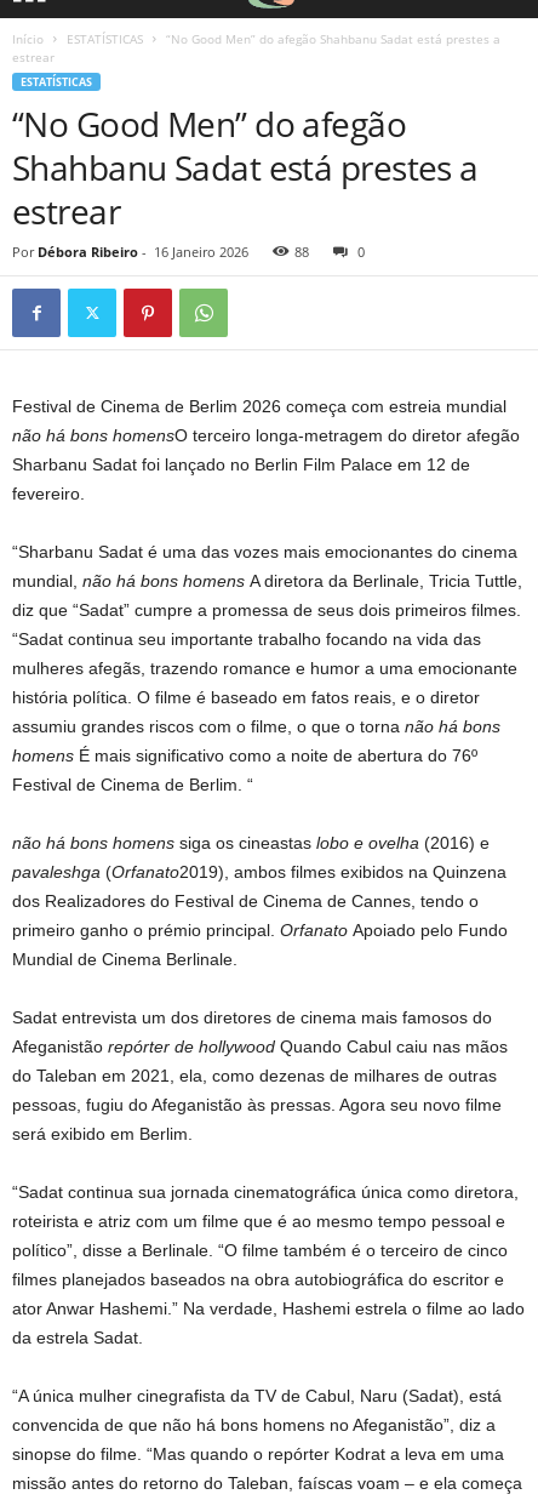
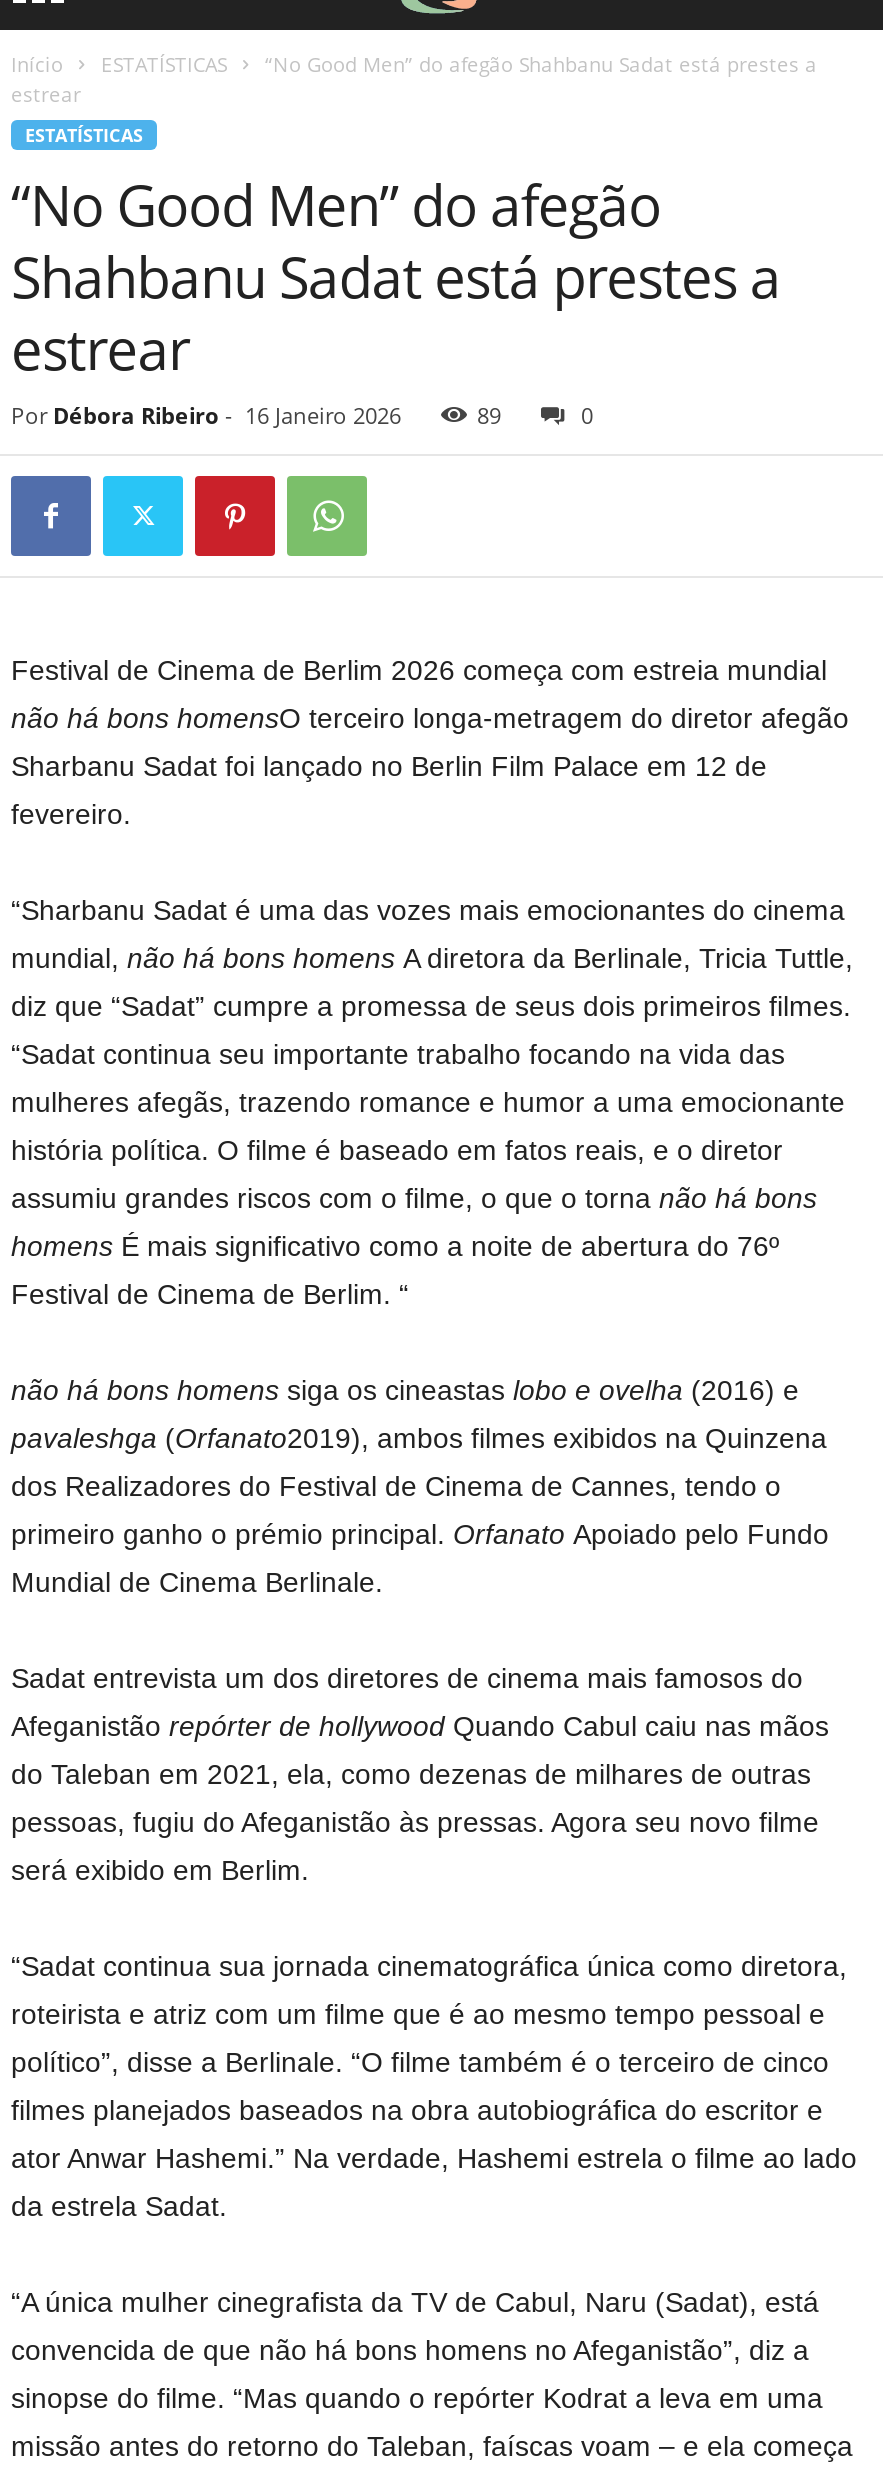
[294,243,309,261] 88 -> [477,400,501,430] 89

